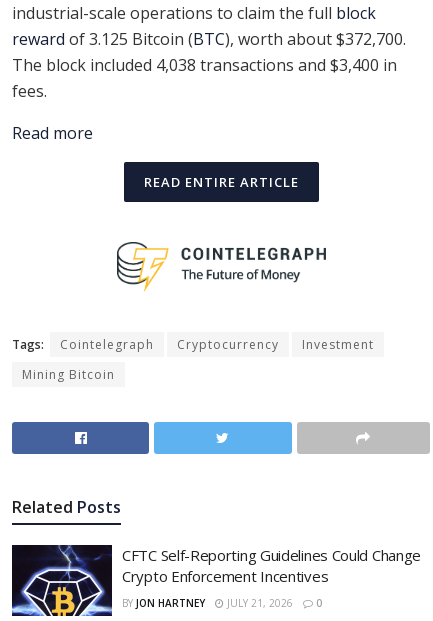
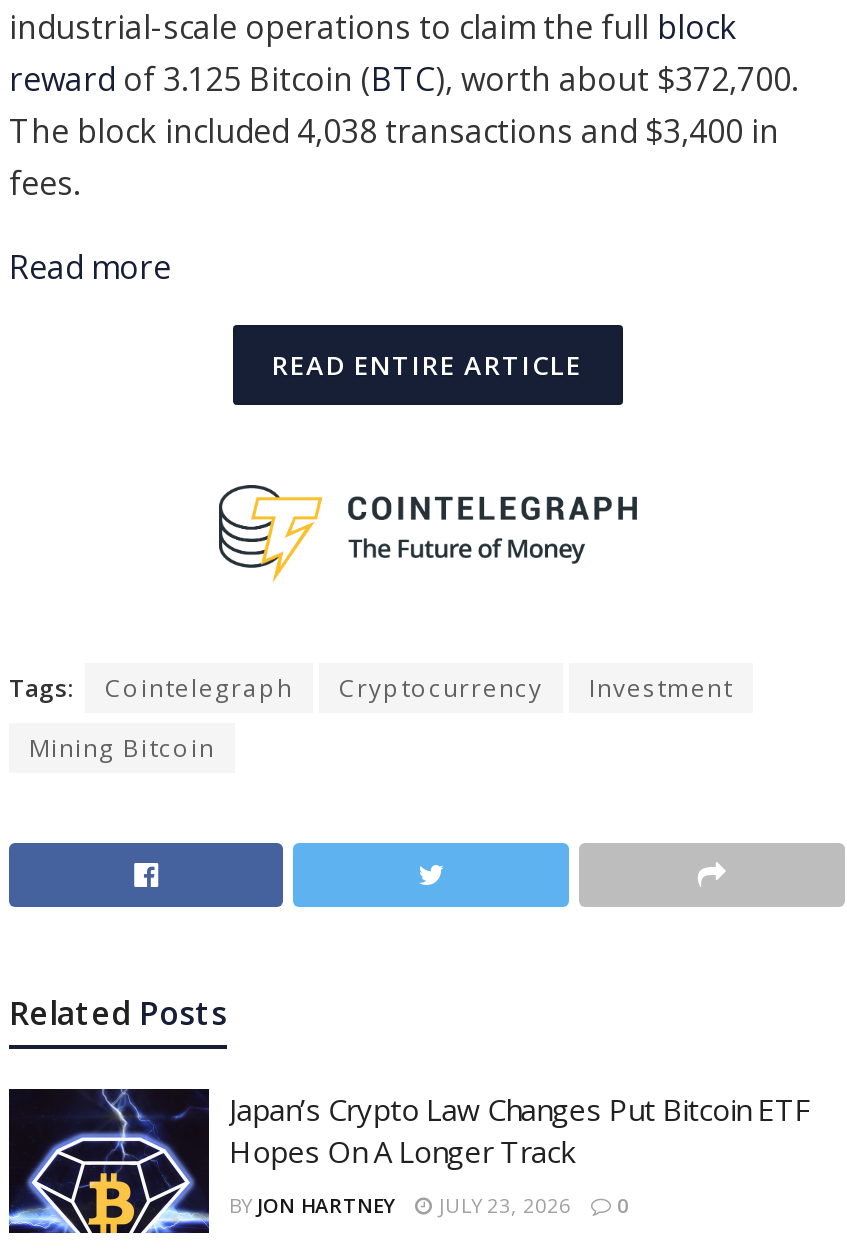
[122,544,421,585] CFTC Self-Reporting Guidelines Could Change | Crypto Enforcement Incentives -> [229,1089,810,1171] Japan’s Crypto Law Changes Put Bitcoin ETF | Hopes On A Longer Track
[224,595,293,609] JULY 21, 2026 -> [433,1191,571,1219] JULY 23, 2026

